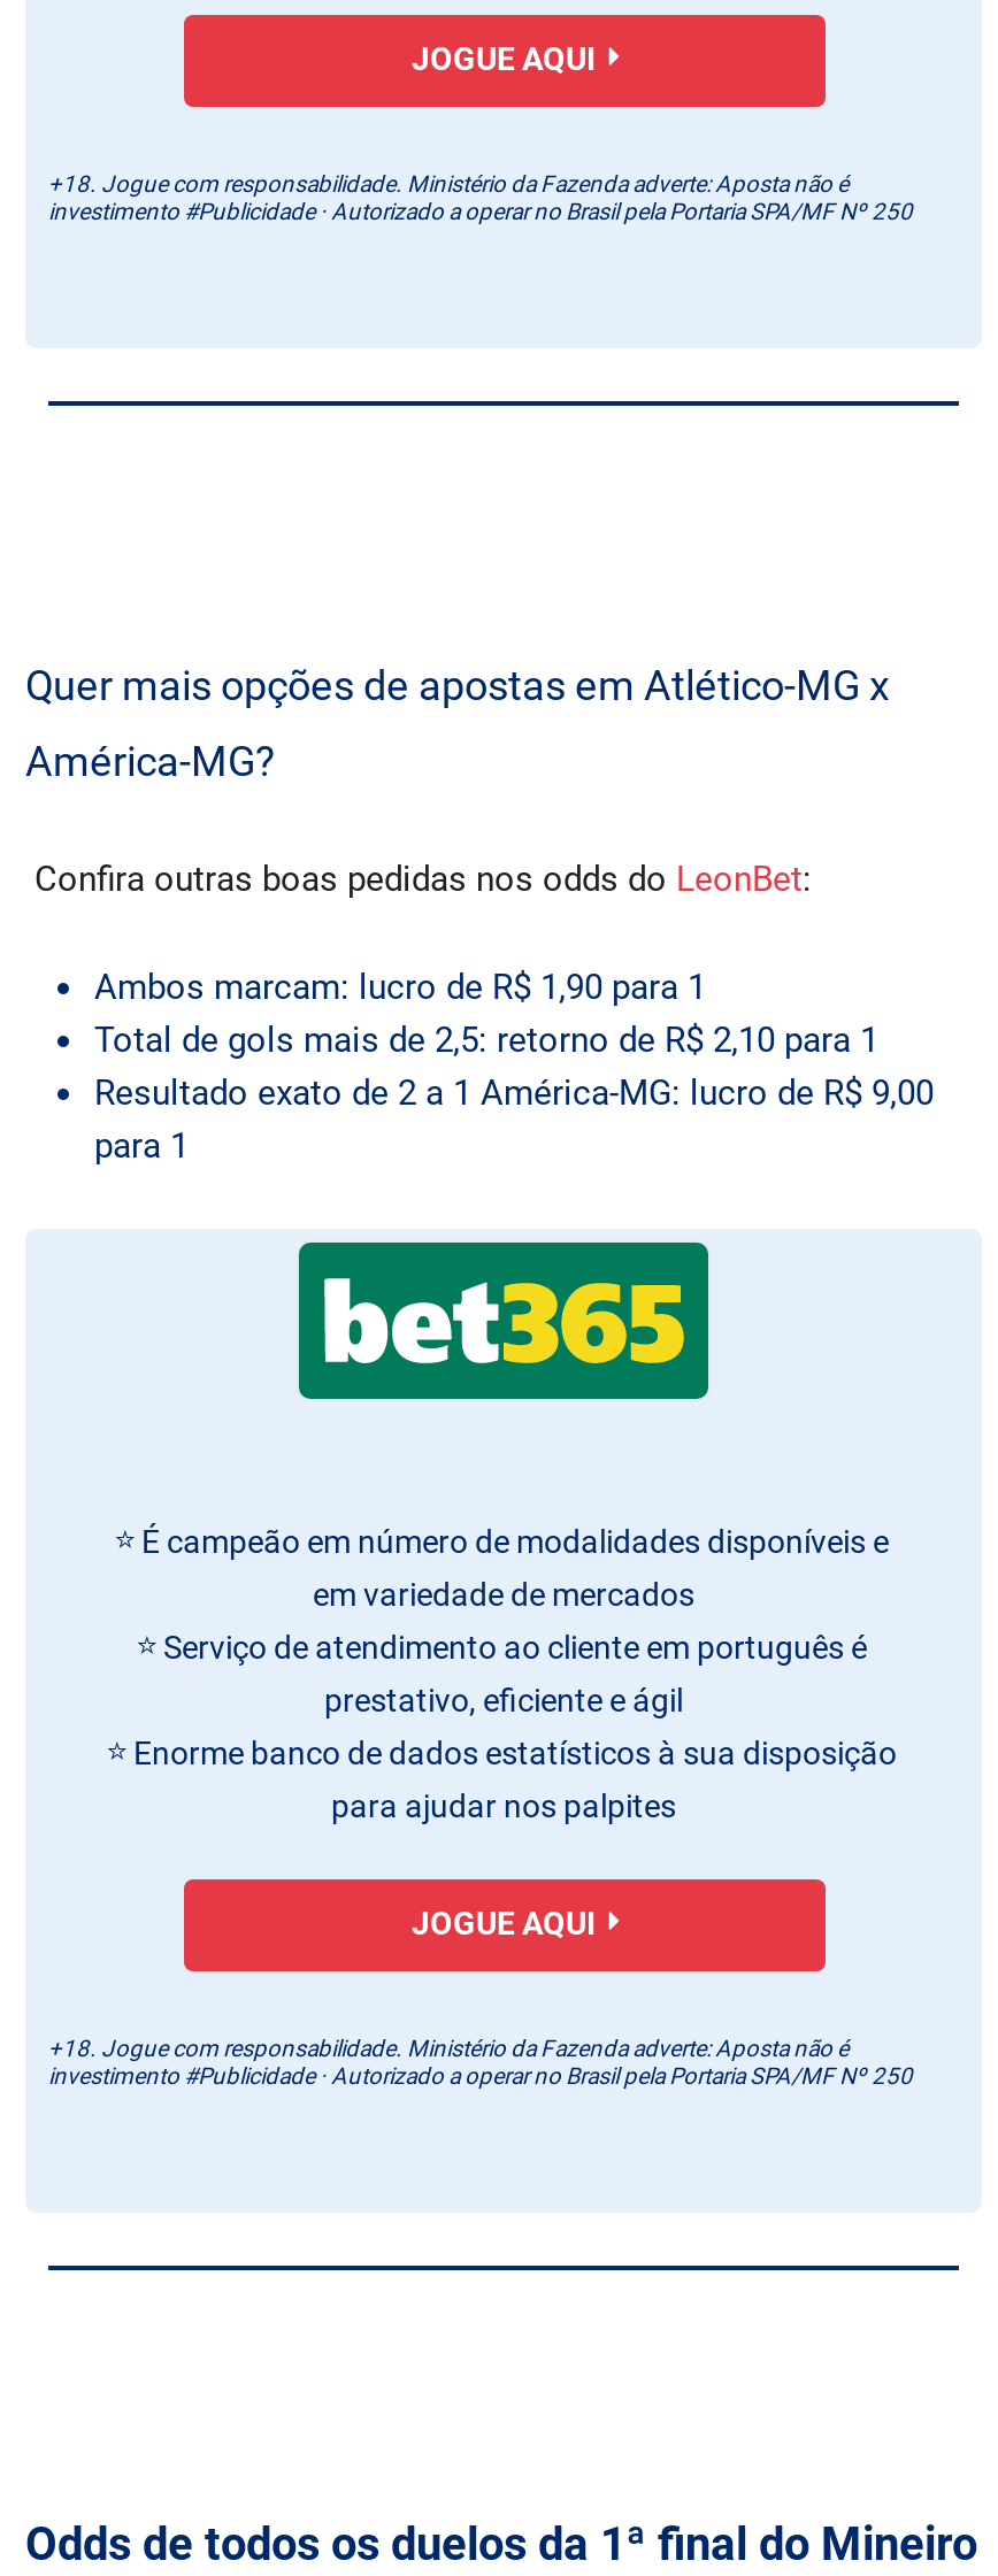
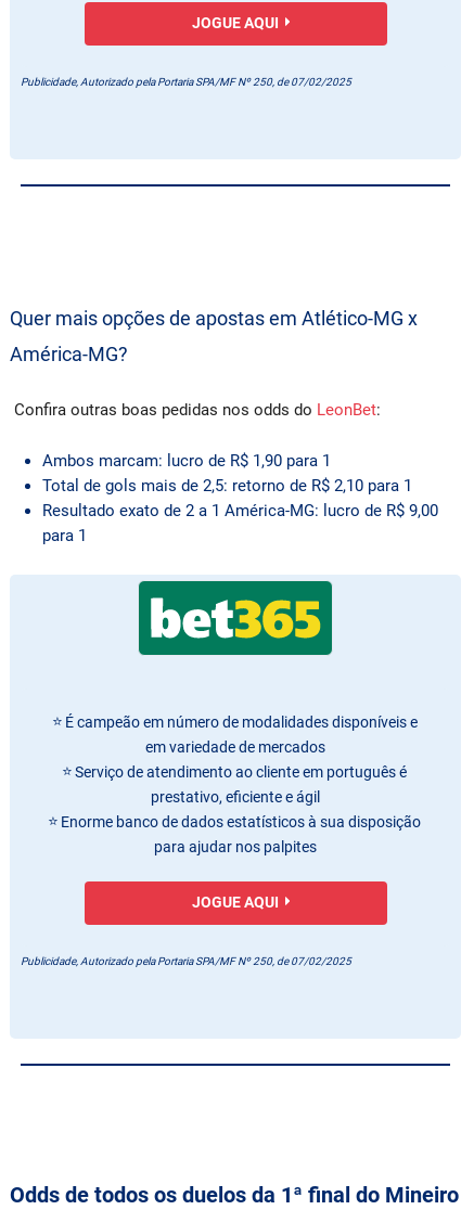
[48,171,913,224] +18. Jogue com responsabilidade. Ministério da Fazenda adverte: Aposta não é | investimento #Publicidade · Autorizado a operar no Brasil pela Portaria SPA/MF Nº 250 -> [21,76,351,88] Publicidade, Autorizado pela Portaria SPA/MF Nº 250, de 07/02/2025
[48,2036,913,2089] +18. Jogue com responsabilidade. Ministério da Fazenda adverte: Aposta não é | investimento #Publicidade · Autorizado a operar no Brasil pela Portaria SPA/MF Nº 250 -> [21,955,351,967] Publicidade, Autorizado pela Portaria SPA/MF Nº 250, de 07/02/2025

